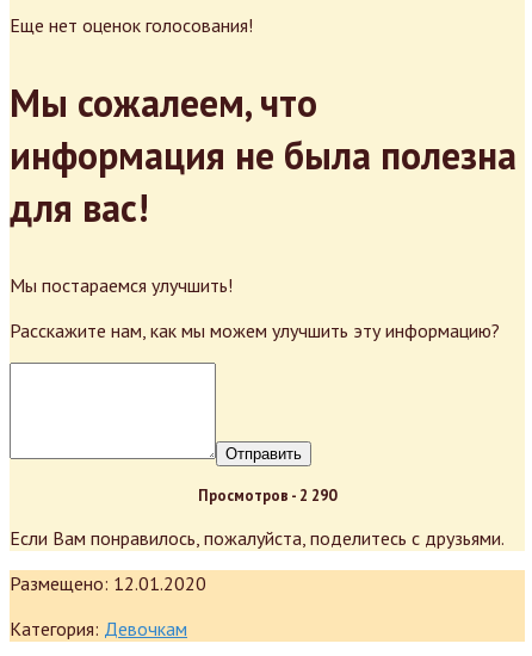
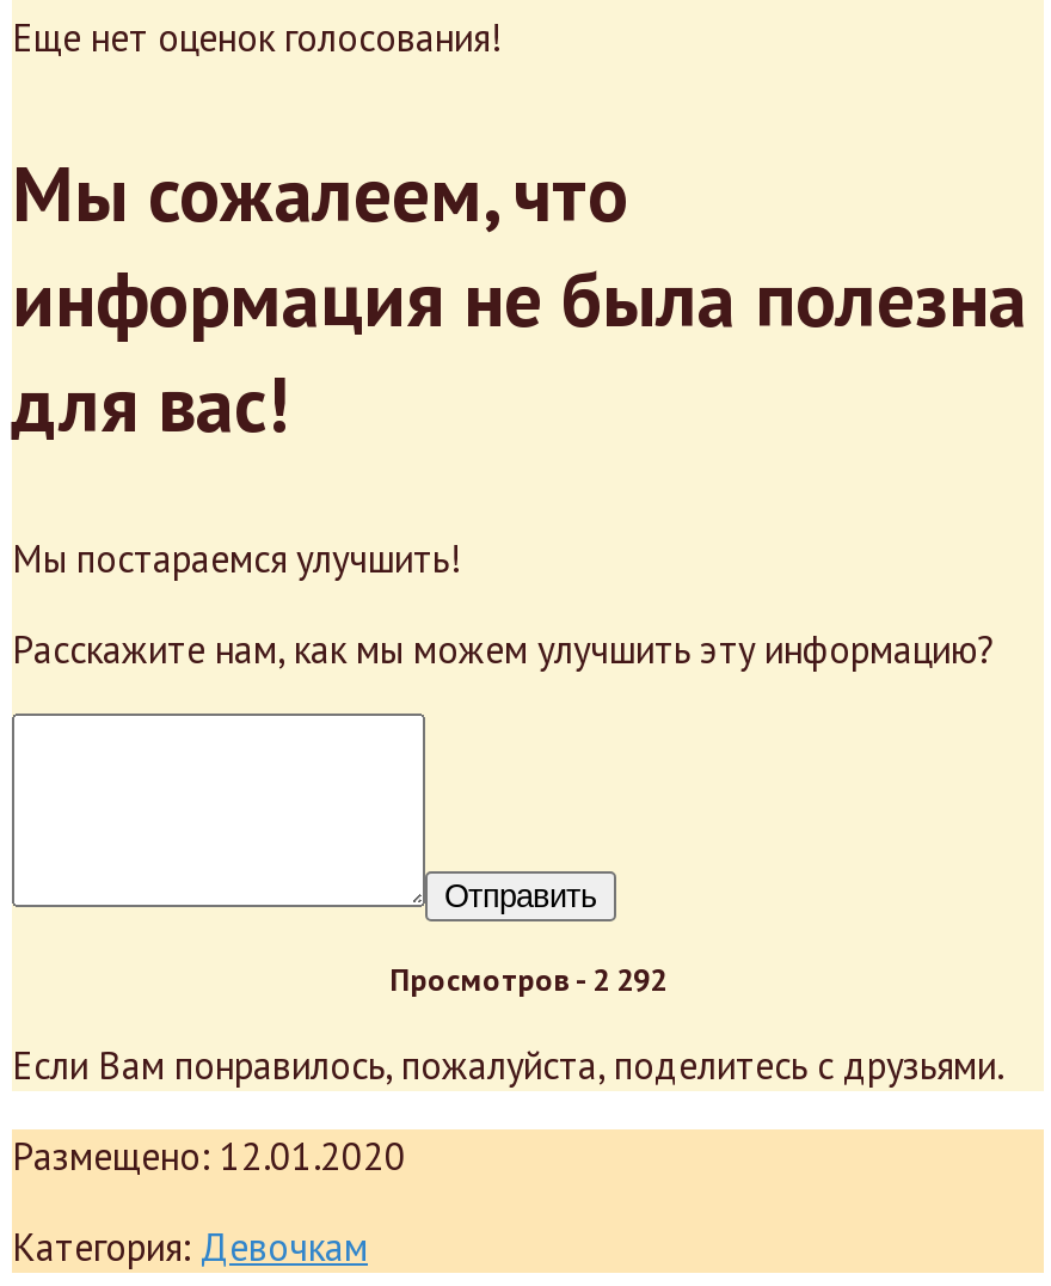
[198,486,336,506] Просмотров - 2 290 -> [389,960,666,1001] Просмотров - 2 292

